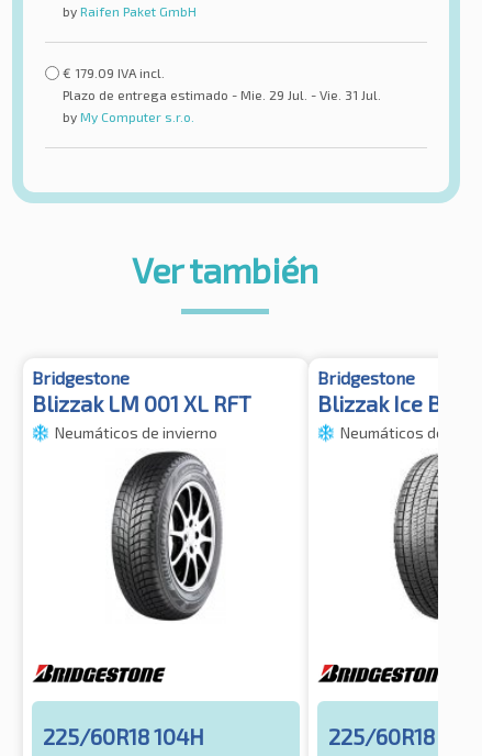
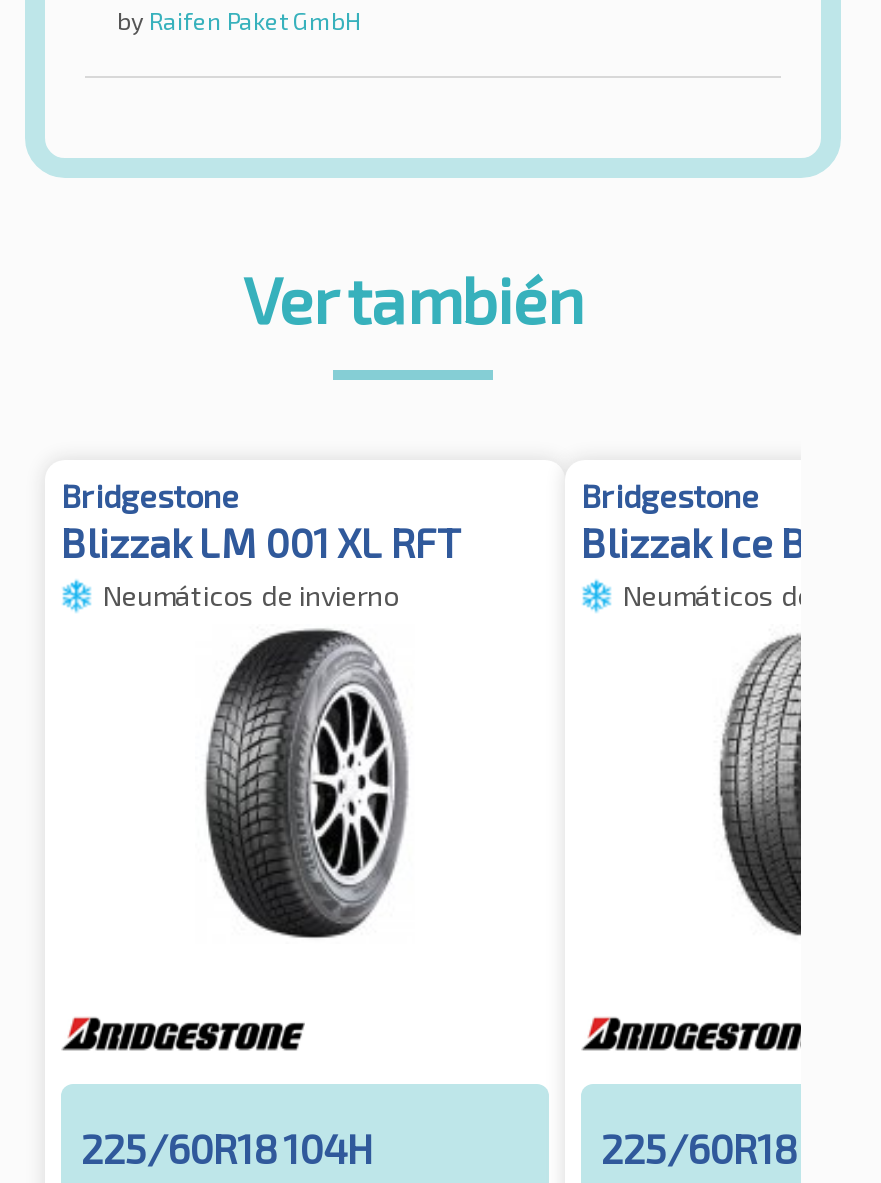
[63,65,381,125] € 179.09 IVA incl. | Plazo de entrega estimado - Mie. 29 Jul. - Vie. 31 Jul. | by My Computer s.r.o. -> none

